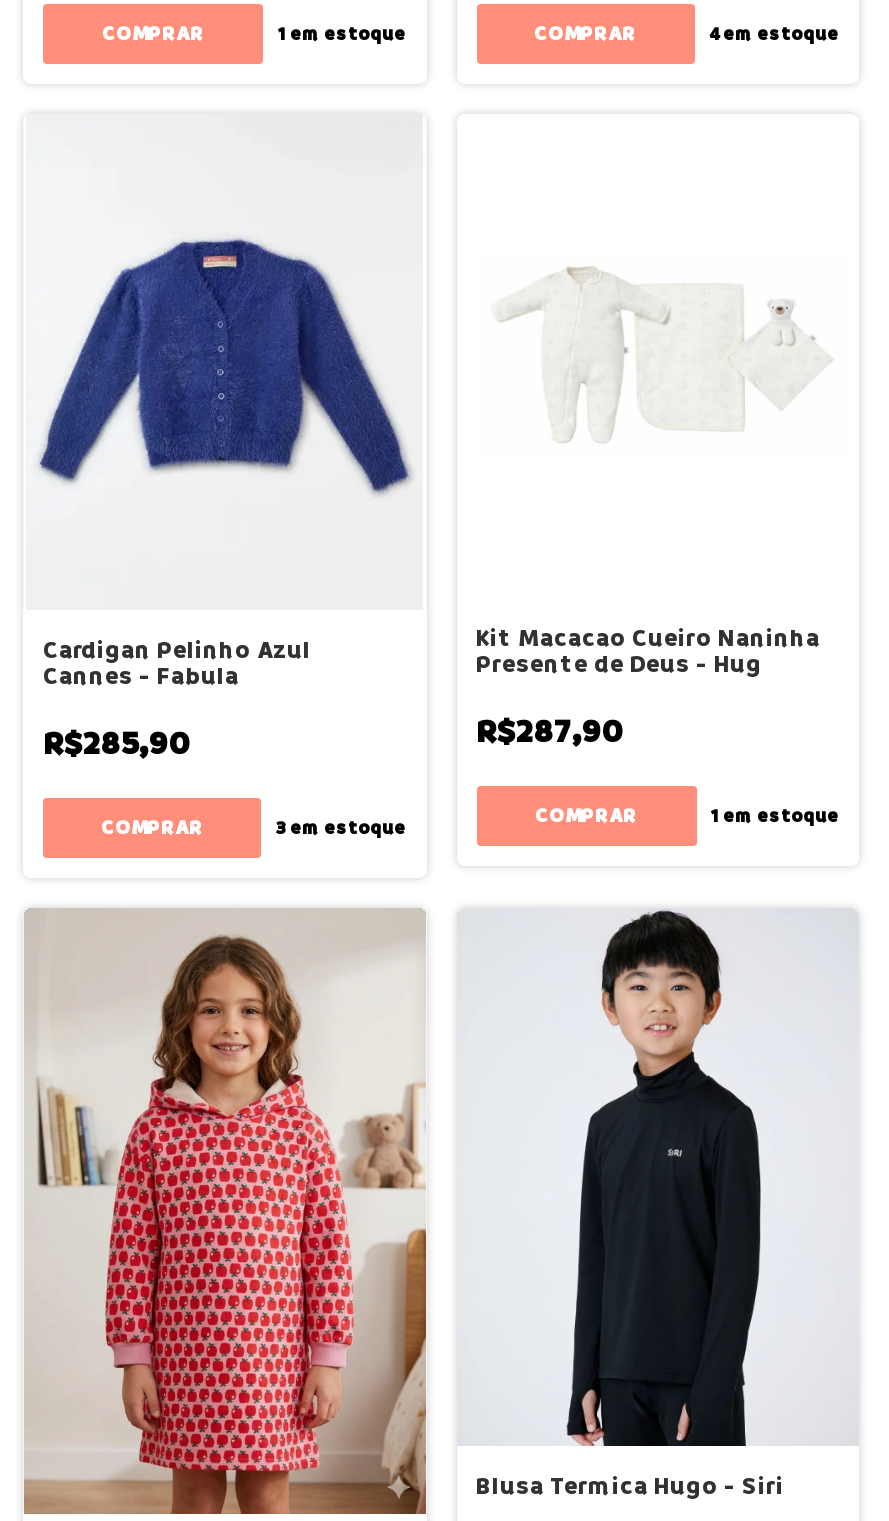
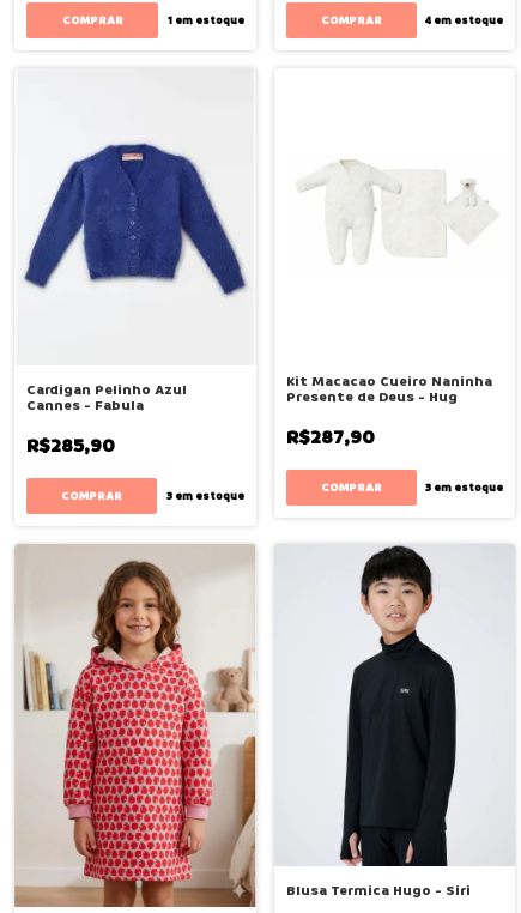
[711,804,839,828] 1 em estoque -> [425,481,503,495] 3 em estoque

